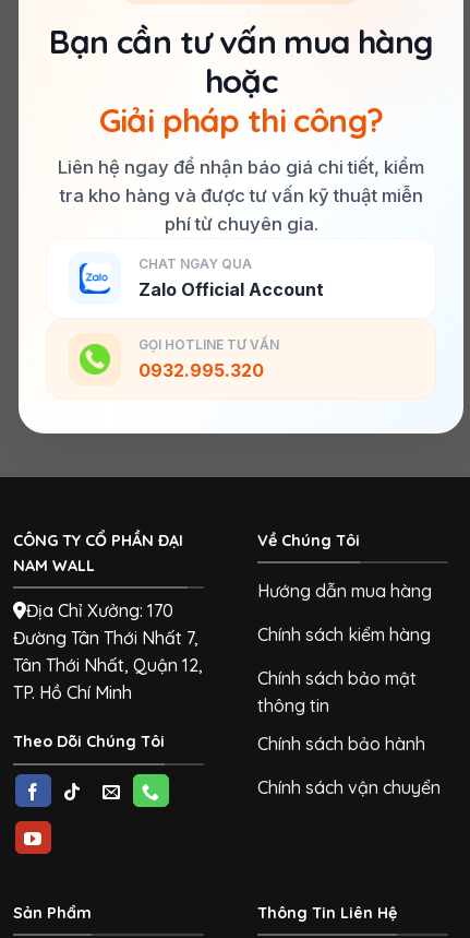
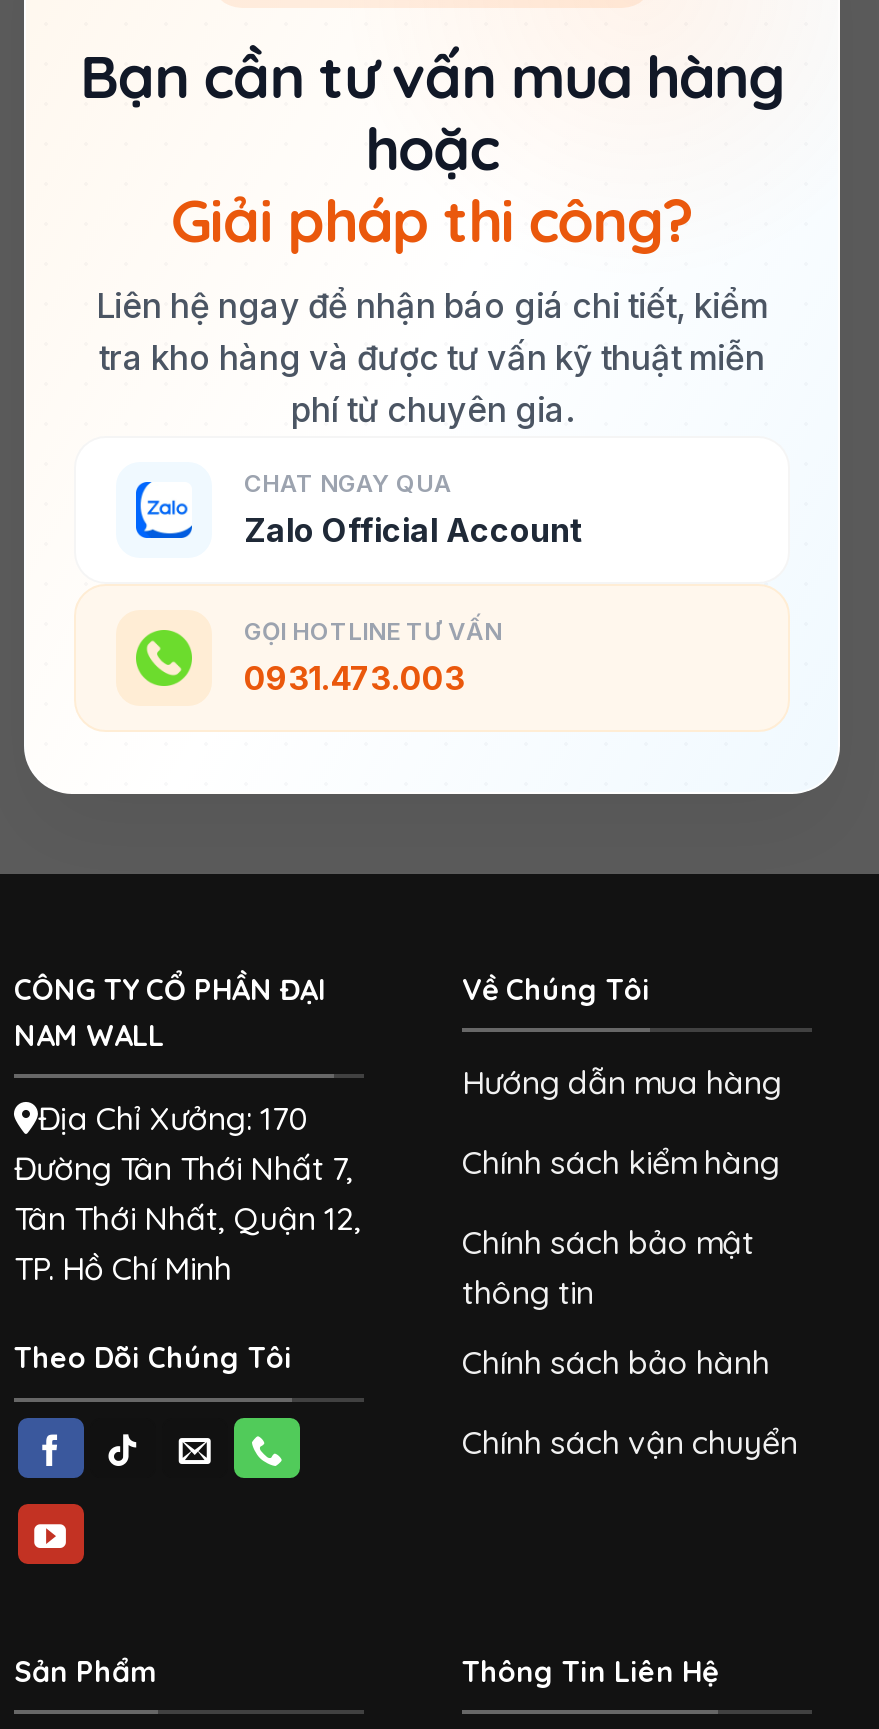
[138,359,264,381] 0932.995.320 -> [244,658,464,698] 0931.473.003

